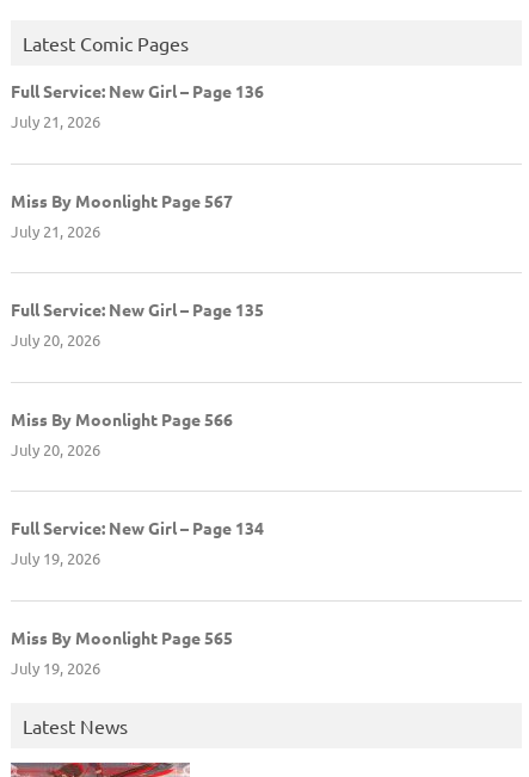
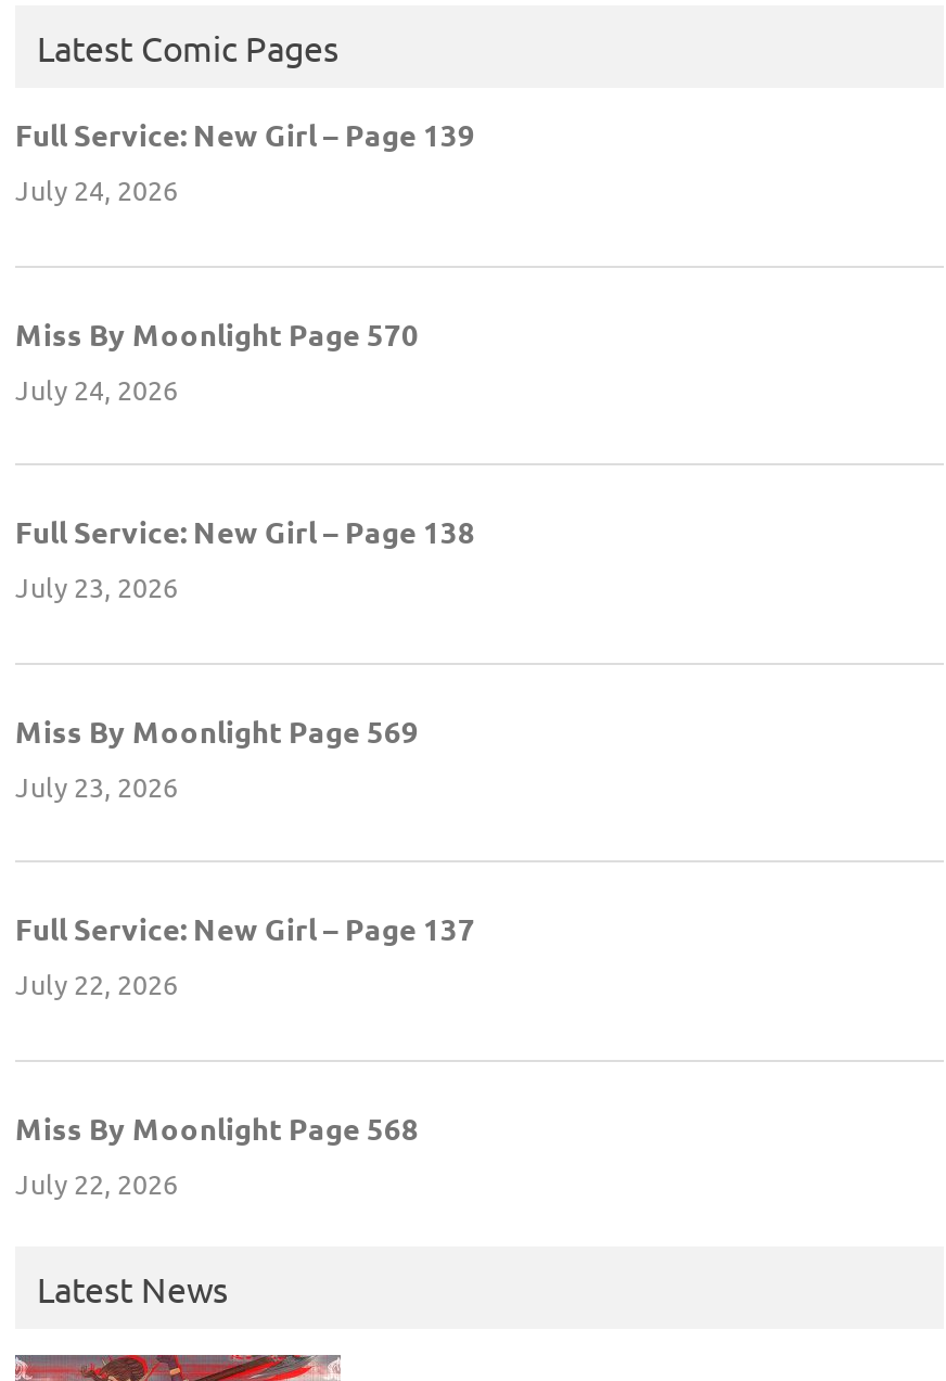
[11,80,264,101] Full Service: New Girl – Page 136 -> [15,114,475,153] Full Service: New Girl – Page 139
[11,111,100,131] July 21, 2026 -> [15,170,178,207] July 24, 2026
[11,189,233,211] Miss By Moonlight Page 567 -> [15,313,419,352] Miss By Moonlight Page 570
[11,220,100,241] July 21, 2026 -> [15,369,178,406] July 24, 2026
[11,299,264,320] Full Service: New Girl – Page 135 -> [15,511,475,550] Full Service: New Girl – Page 138
[11,330,100,350] July 20, 2026 -> [15,568,178,605] July 23, 2026
[11,408,233,429] Miss By Moonlight Page 566 -> [15,710,419,749] Miss By Moonlight Page 569
[11,439,100,459] July 20, 2026 -> [15,767,178,803] July 23, 2026
[11,517,264,539] Full Service: New Girl – Page 134 -> [15,909,475,948] Full Service: New Girl – Page 137
[11,548,100,569] July 19, 2026 -> [15,965,178,1002] July 22, 2026
[11,627,233,648] Miss By Moonlight Page 565 -> [15,1108,419,1147] Miss By Moonlight Page 568
[11,658,100,678] July 19, 2026 -> [15,1164,178,1201] July 22, 2026

